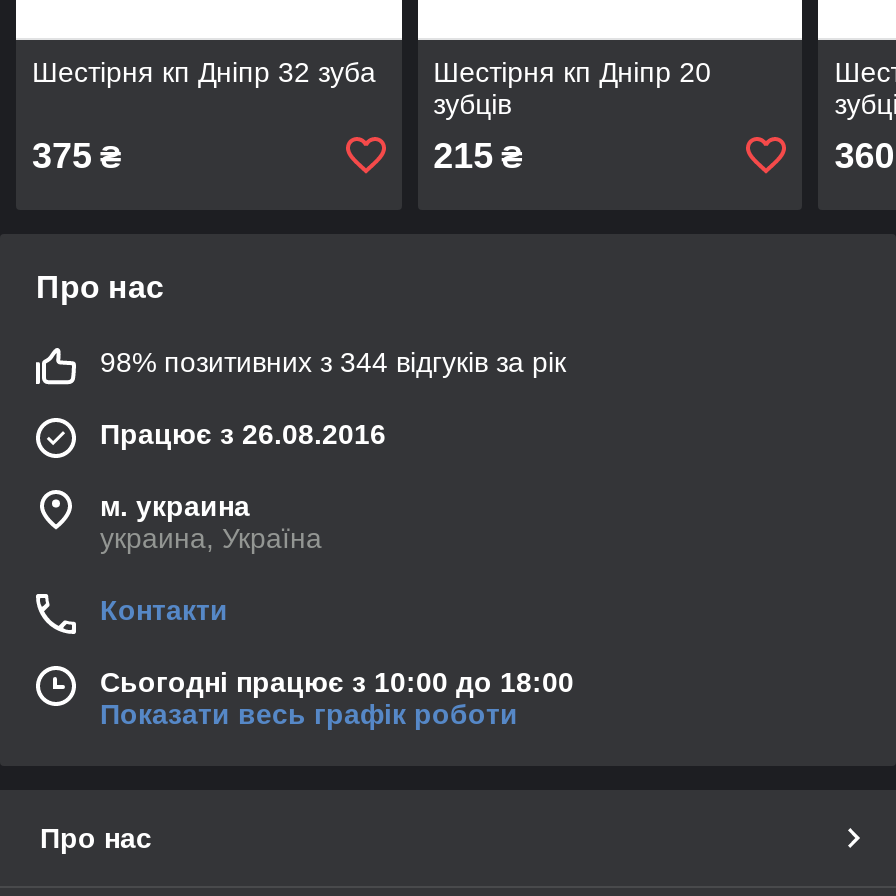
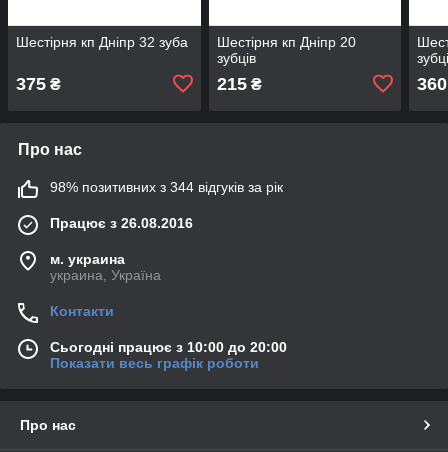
[100,666,574,698] Сьогодні працює з 10:00 до 18:00 -> [50,339,287,355] Сьогодні працює з 10:00 до 20:00

